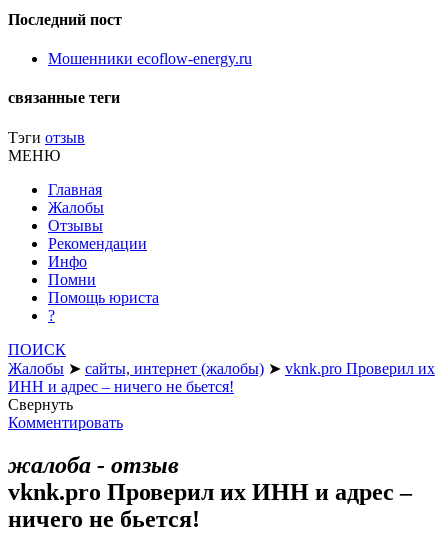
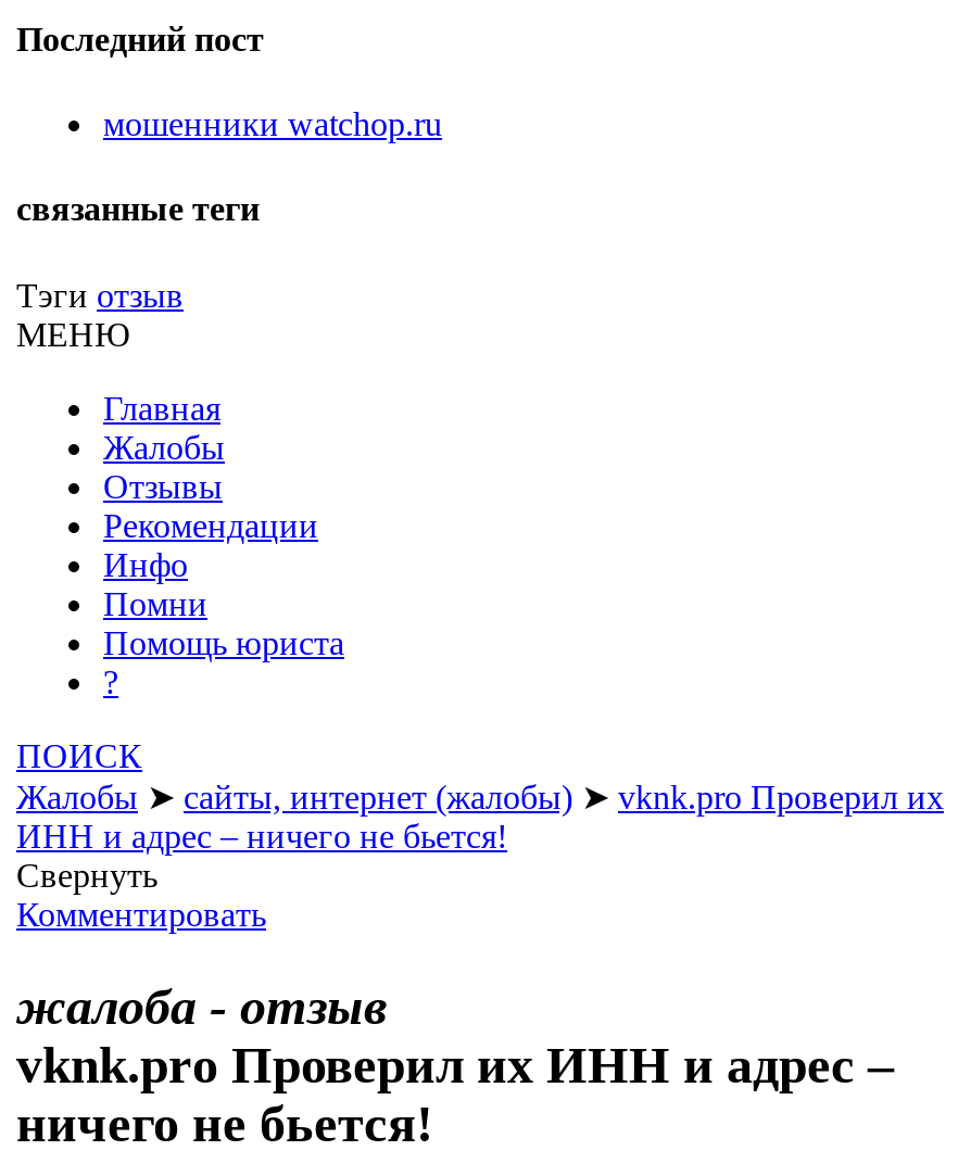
[48,50,252,67] Мошенники ecoflow-energy.ru -> [103,106,442,143] мошенники watchop.ru

